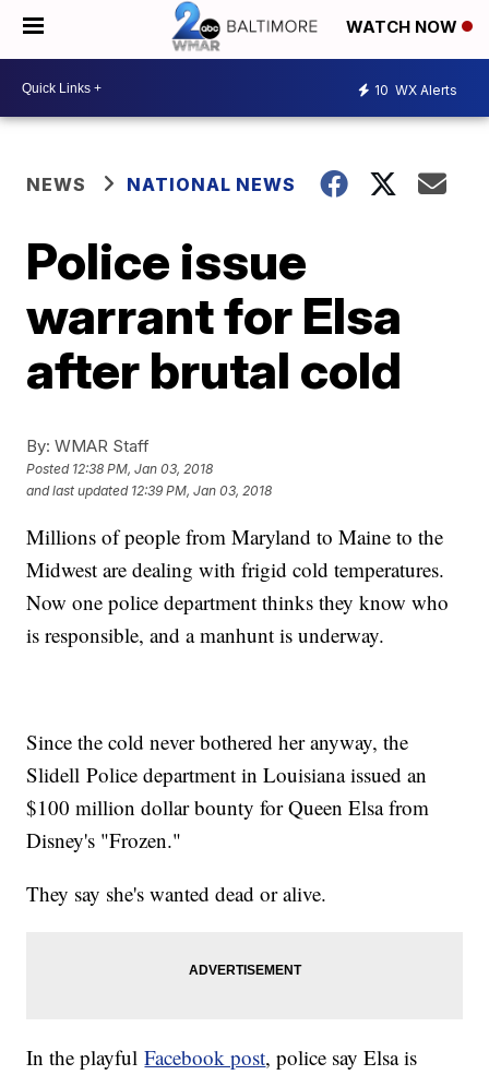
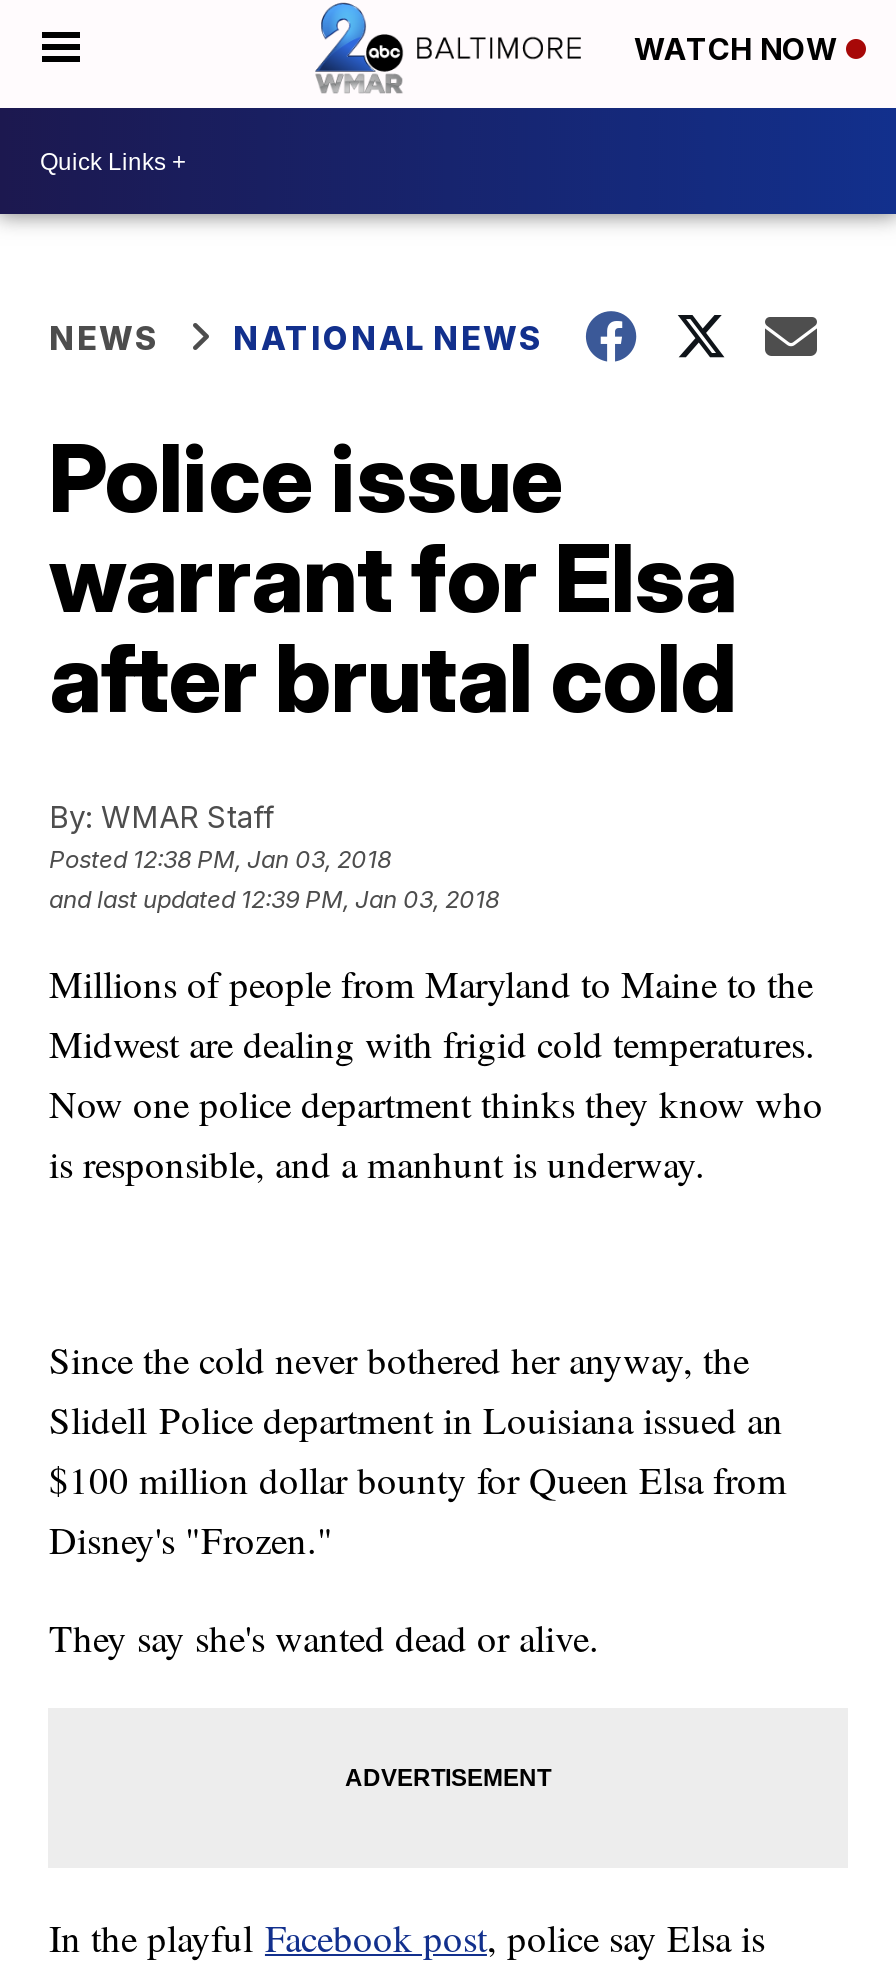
[374,81,457,98] 10 WX Alerts -> none

